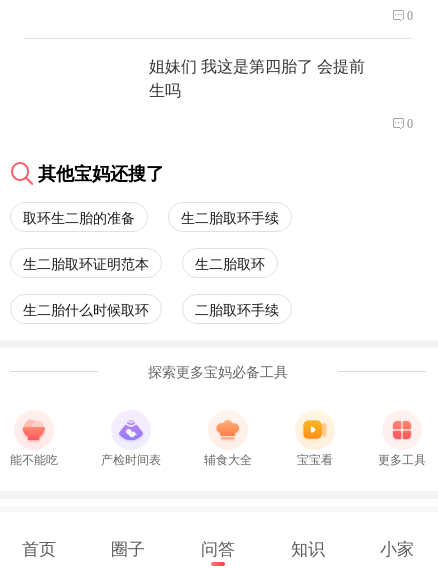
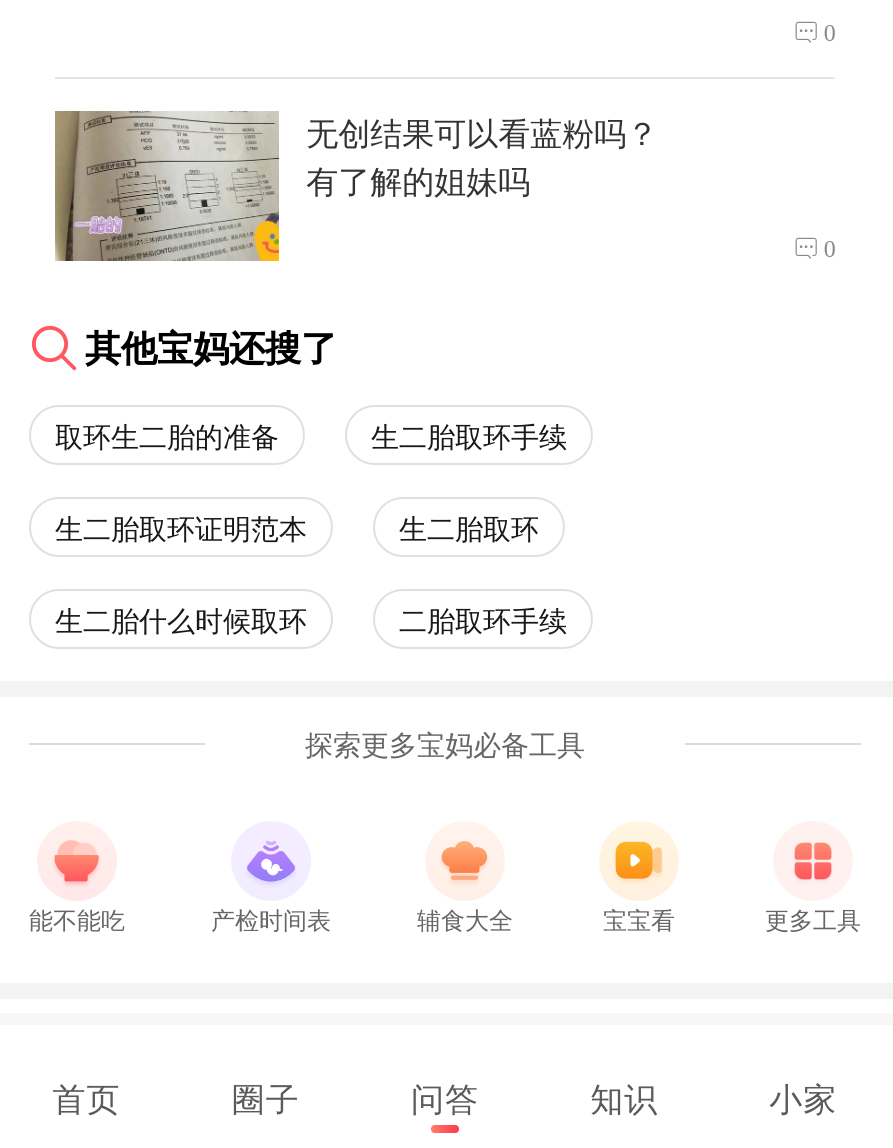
none -> [53,109,281,263] [image]
[149,58,365,99] 姐妹们 我这是第四胎了 会提前 | 生吗 -> [306,116,658,198] 无创结果可以看蓝粉吗？ | 有了解的姐妹吗

